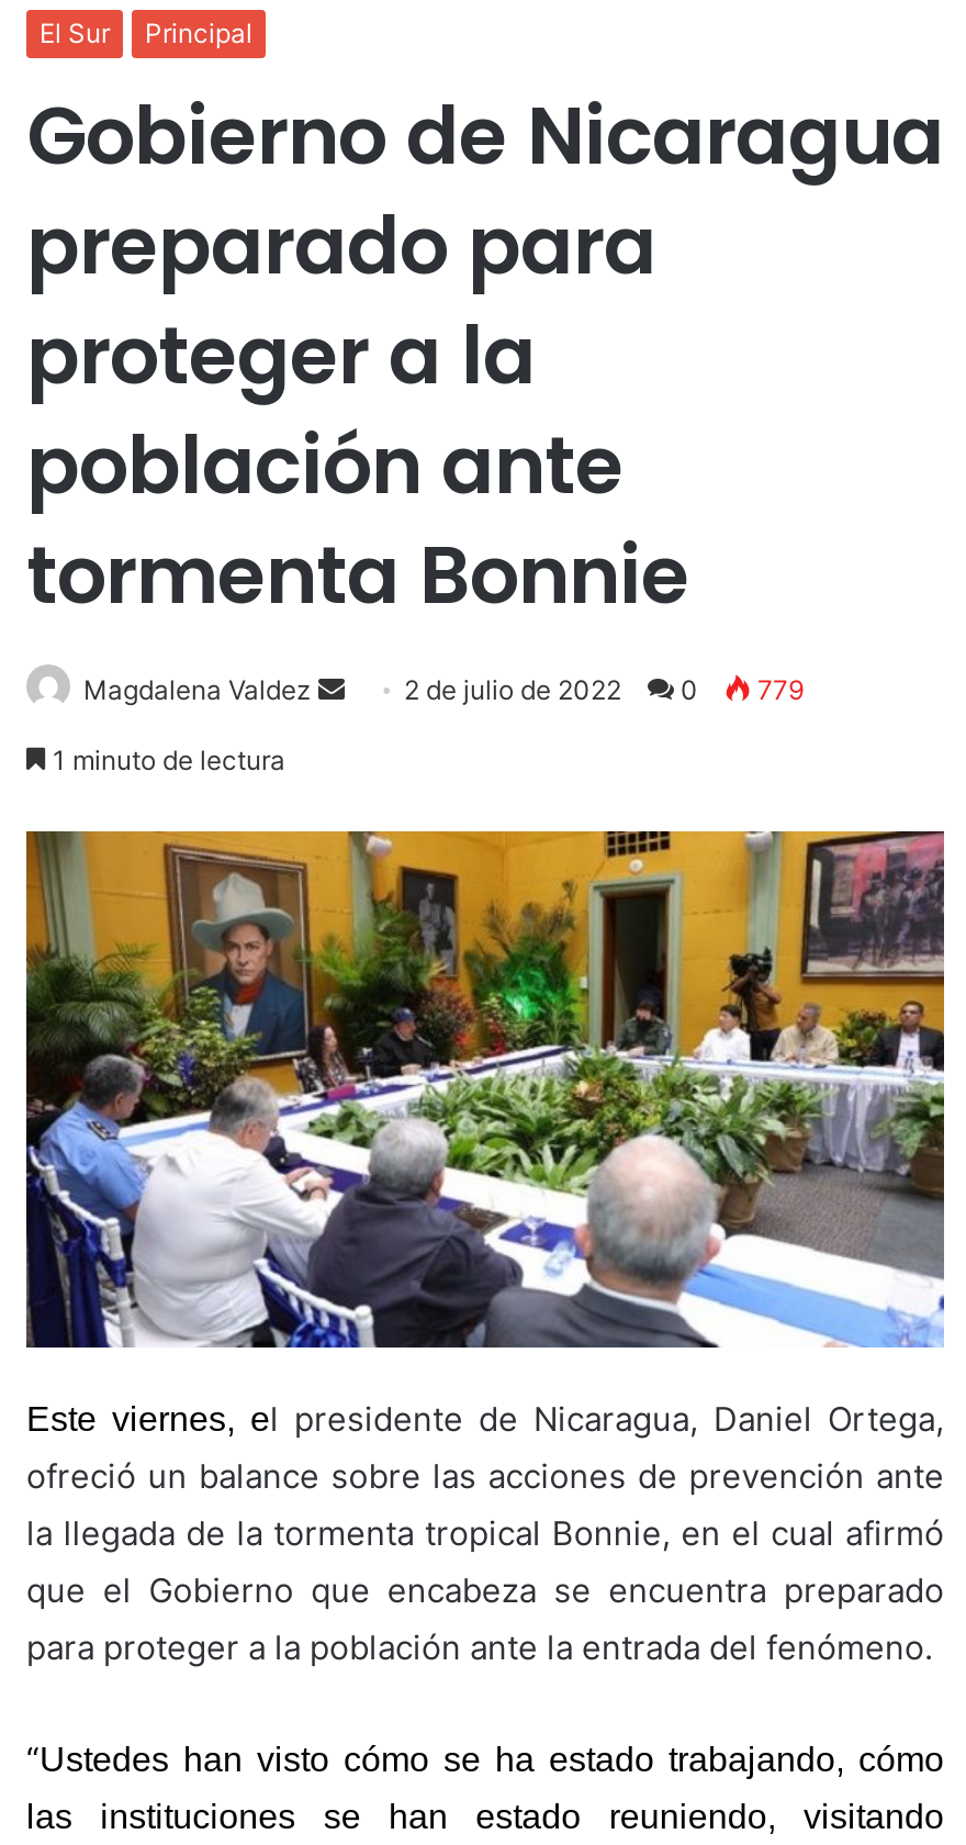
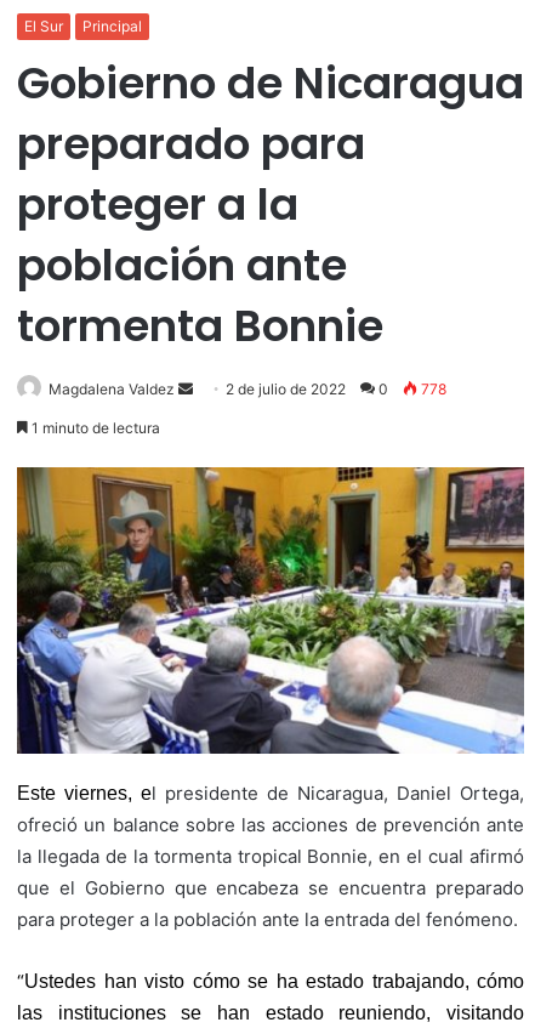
[751,673,804,706] 779 -> [417,380,446,398] 778

